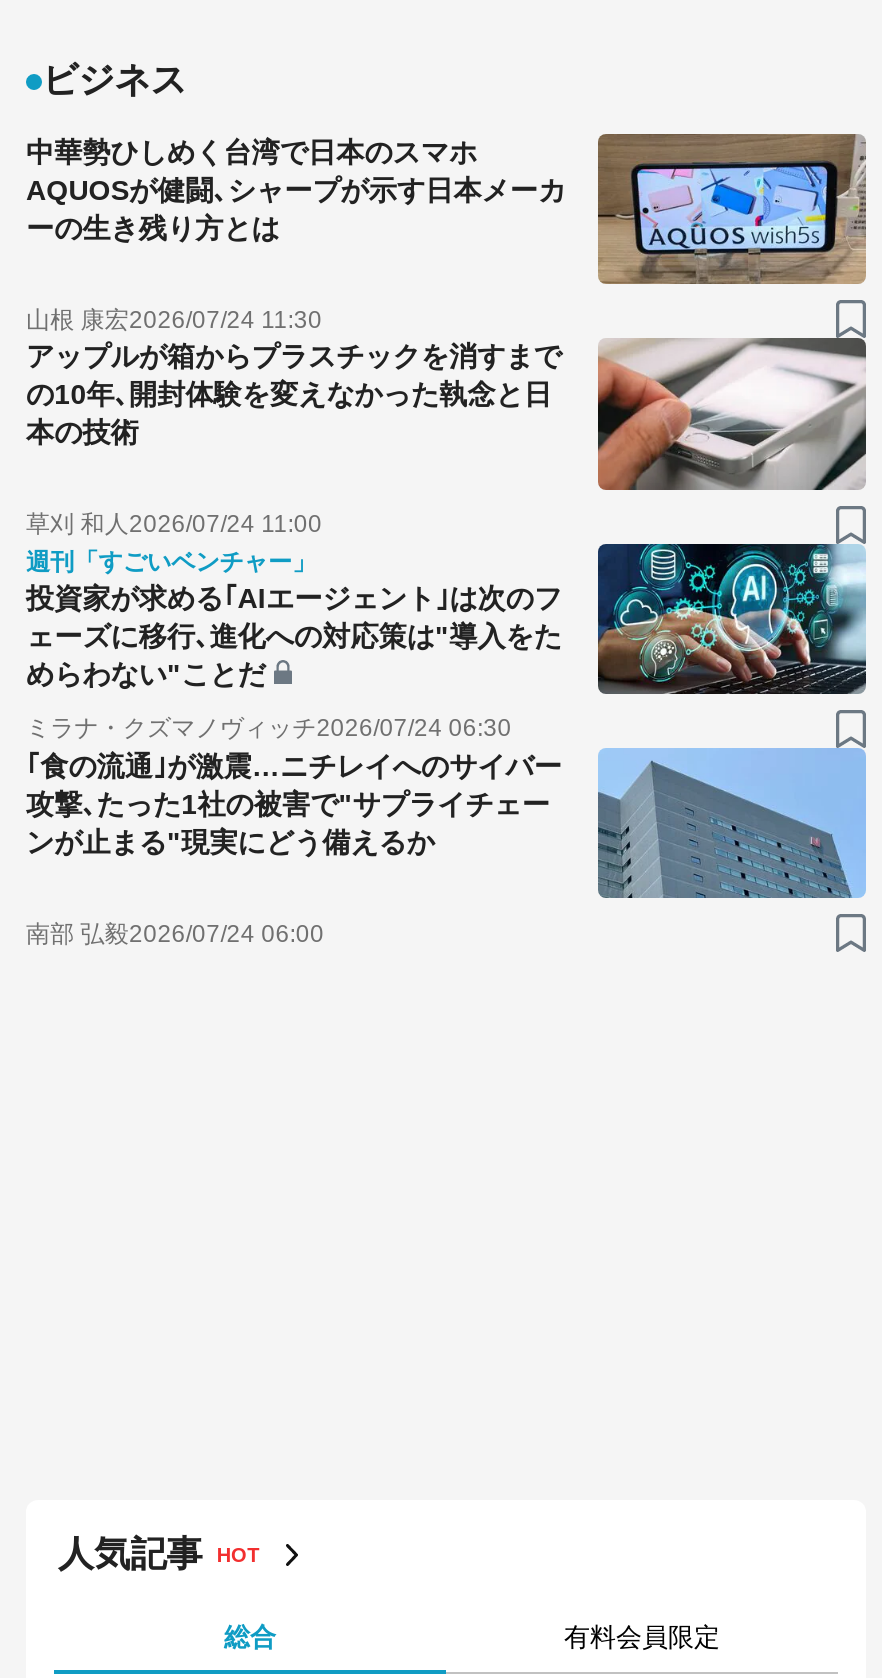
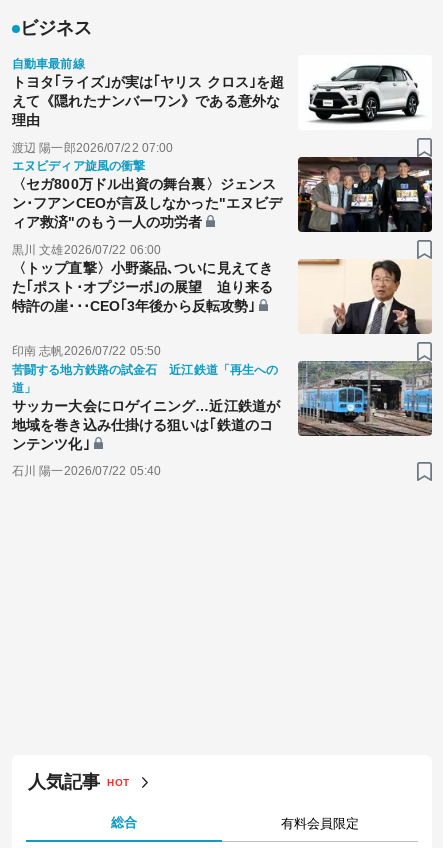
[26,132,868,286] [image] | 中華勢ひしめく台湾で日本のスマホ | AQUOSが健闘､シャープが示す日本メーカ | ーの生き残り方とは -> [12,57,432,130] [image] | 自動車最前線 | トヨタ｢ライズ｣が実は｢ヤリス クロス｣を超 | えて《隠れたナンバーワン》である意外な | 理由
[26,306,866,492] [image] | 山根 康宏2026/07/24 11:30 | アップルが箱からプラスチックを消すまで | の10年､開封体験を変えなかった執念と日 | 本の技術 -> [12,140,432,233] [image] | 渡辺 陽一郎2026/07/22 07:00 | エヌビディア旋風の衝撃 | 〈セガ800万ドル出資の舞台裏〉ジェンス | ン･フアンCEOが言及しなかった"エヌビデ | ィア救済"のもう一人の功労者
[26,510,868,696] [image] | 草刈 和人2026/07/24 11:00 | 週刊「すごいベンチャー」 | 投資家が求める｢AIエージェント｣は次のフ | ェーズに移行､進化への対応策は"導入をた | めらわない"ことだ -> [12,242,431,335] [image] | 黒川 文雄2026/07/22 06:00 | 〈トップ直撃〉小野薬品､ついに見えてき | た｢ポスト･オプジーボ｣の展望 迫り来る | 特許の崖･･･CEO｢3年後から反転攻勢｣
[26,714,866,900] [image] | ミラナ・クズマノヴィッチ2026/07/24 06:30 | ｢食の流通｣が激震…ニチレイへのサイバー | 攻撃､たった1社の被害で"サプライチェー | ンが止まる"現実にどう備えるか -> [12,344,433,452] [image] | 印南 志帆2026/07/22 05:50 | 苦闘する地方鉄路の試金石 近江鉄道「再生への | 道」 | サッカー大会にロゲイニング…近江鉄道が | 地域を巻き込み仕掛ける狙いは｢鉄道のコ | ンテンツ化｣
[26,919,324,947] 南部 弘毅2026/07/24 06:00 -> [12,464,161,478] 石川 陽一2026/07/22 05:40

